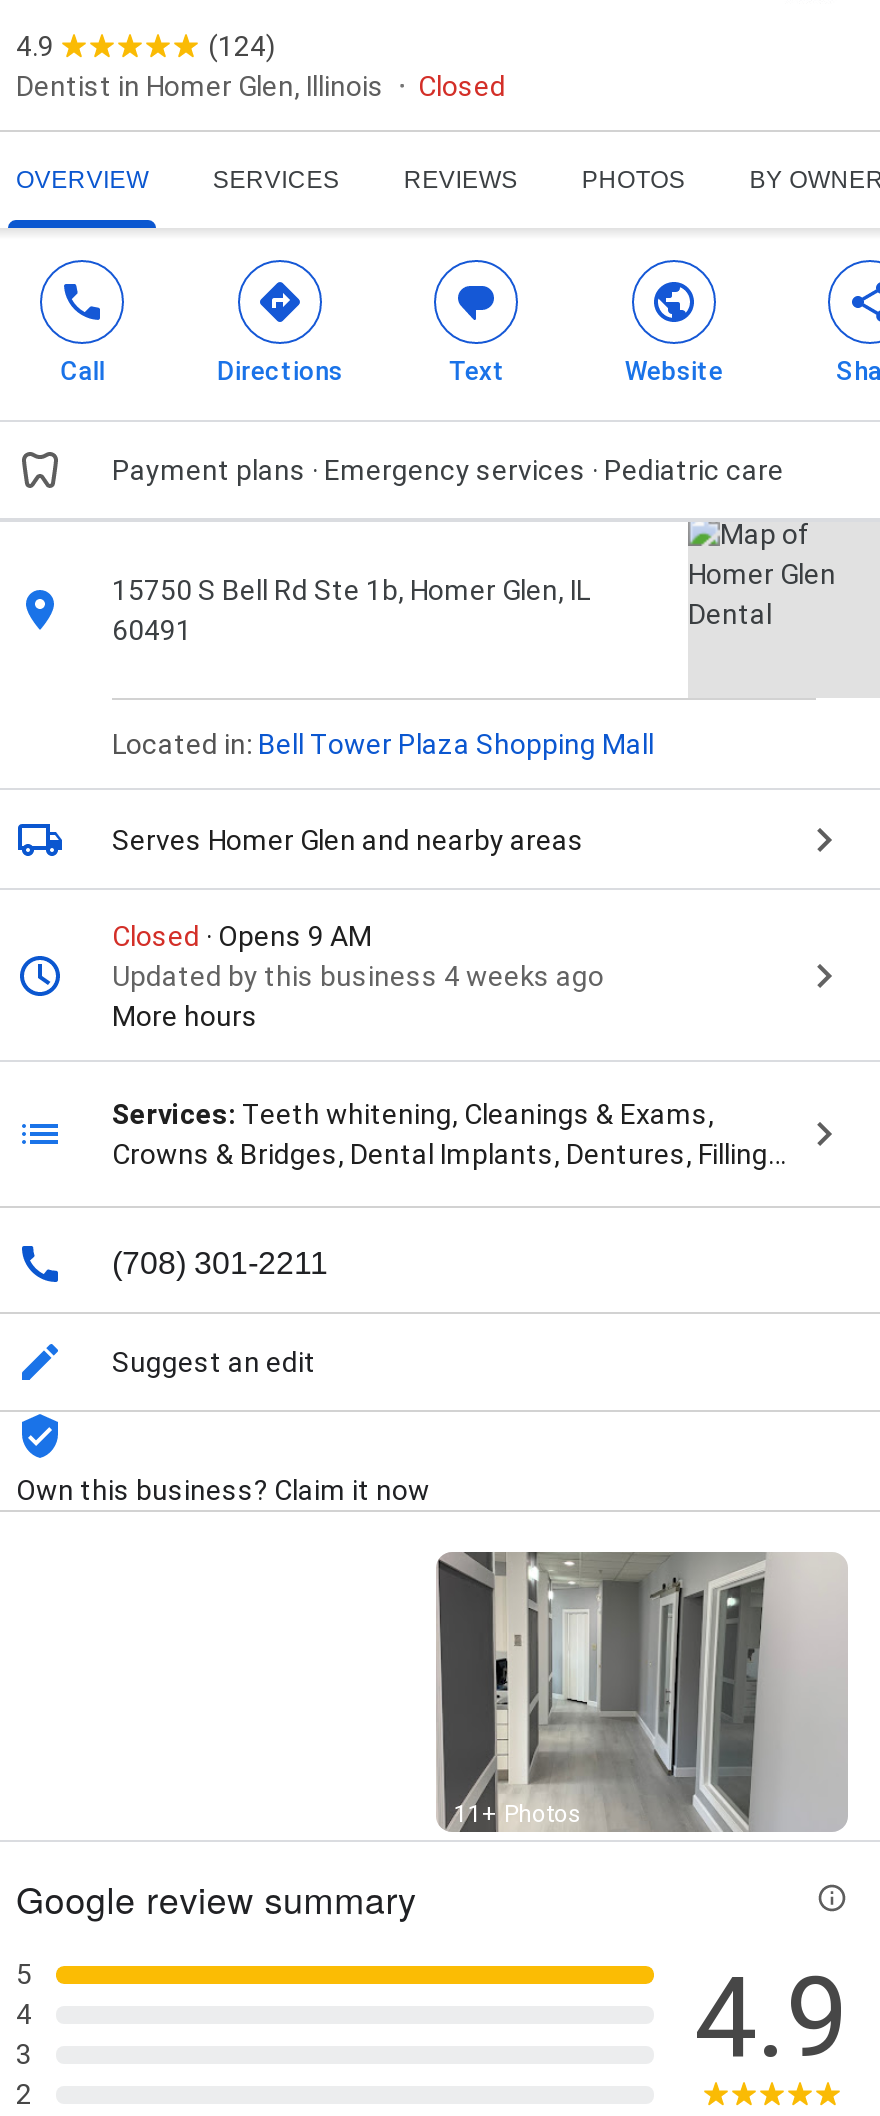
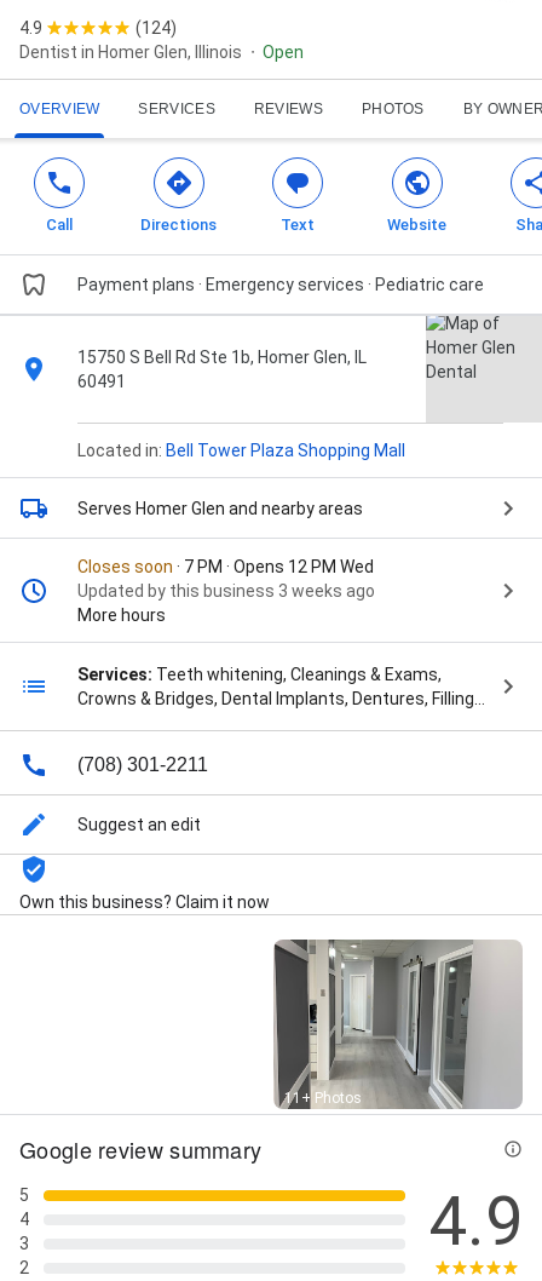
[418,70,506,102] Closed -> [263,43,304,62] Open
[112,920,604,992] Closed · Opens 9 AM | Updated by this business 4 weeks ago -> [77,557,375,601] Closes soon · 7 PM · Opens 12 PM Wed | Updated by this business 3 weeks ago

